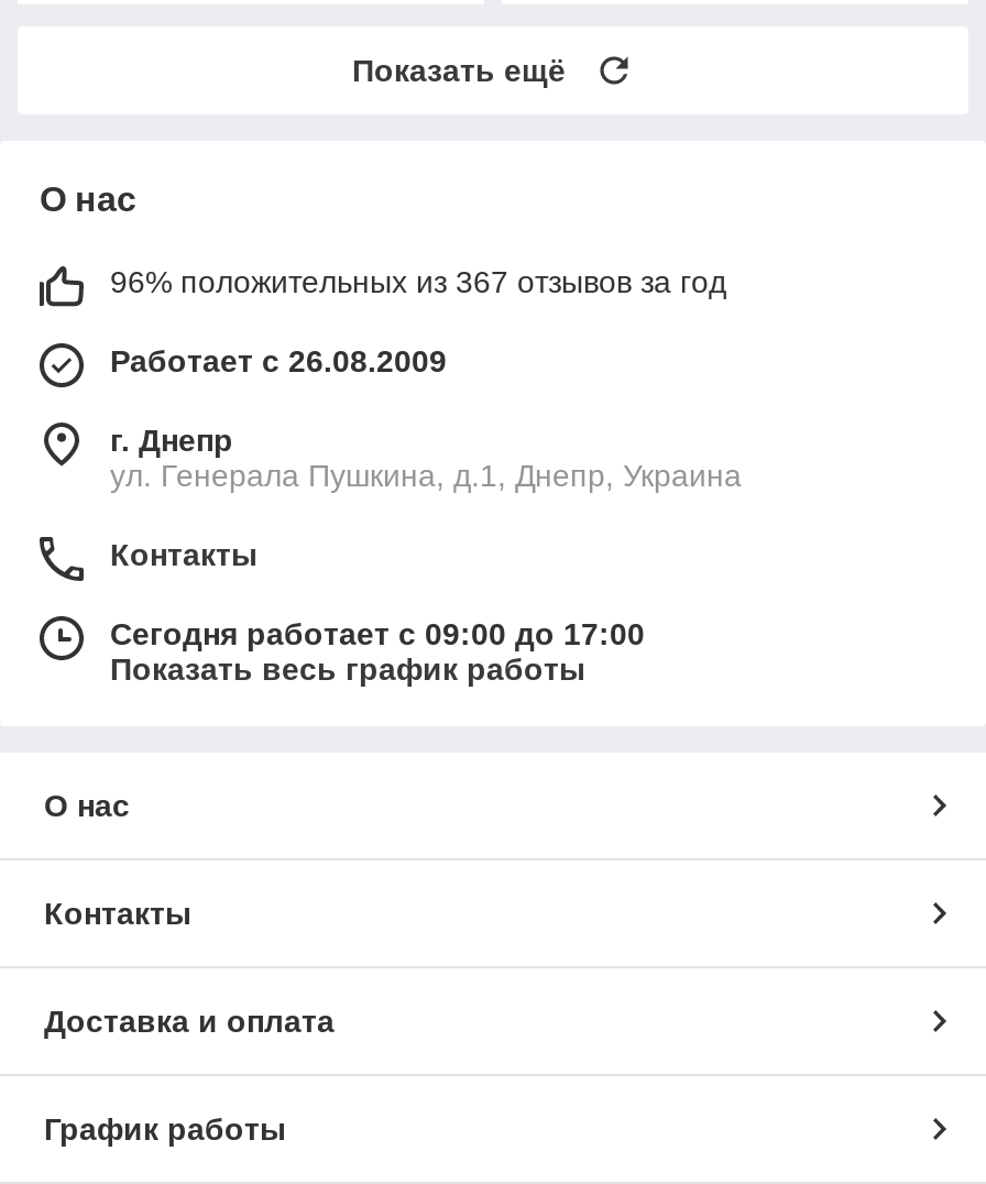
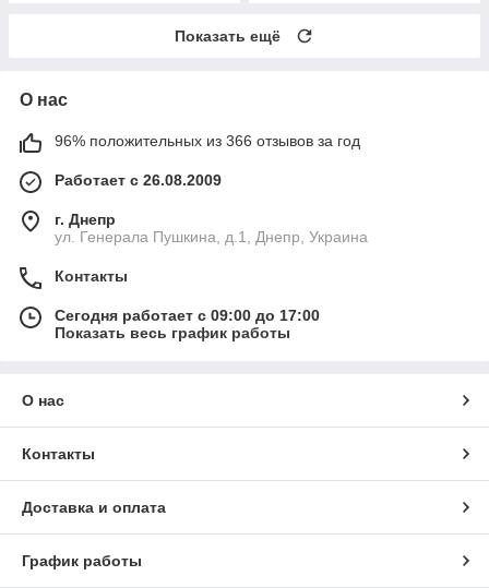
[110,264,726,299] 96% положительных из 367 отзывов за год -> [55,132,360,149] 96% положительных из 366 отзывов за год

